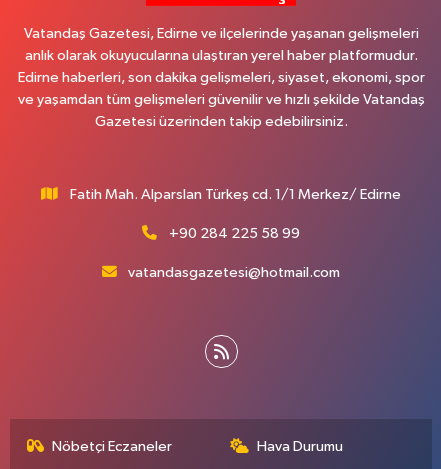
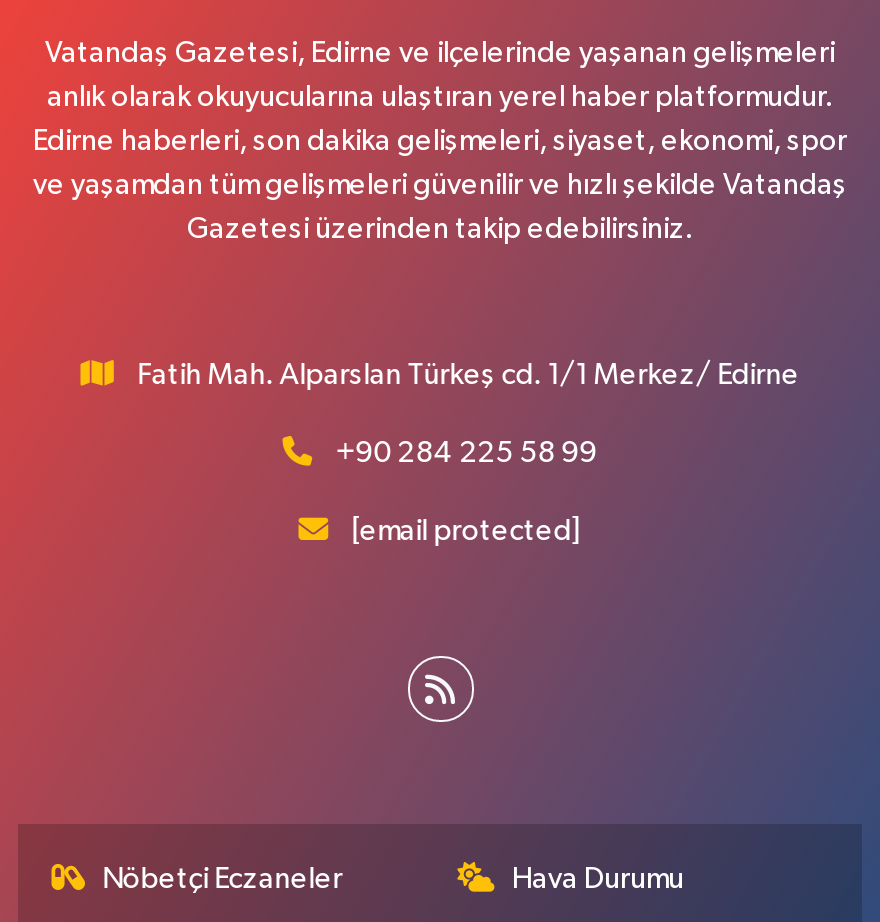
[128,265,340,280] vatandasgazetesi@hotmail.com -> [352,516,582,546] [email protected]

